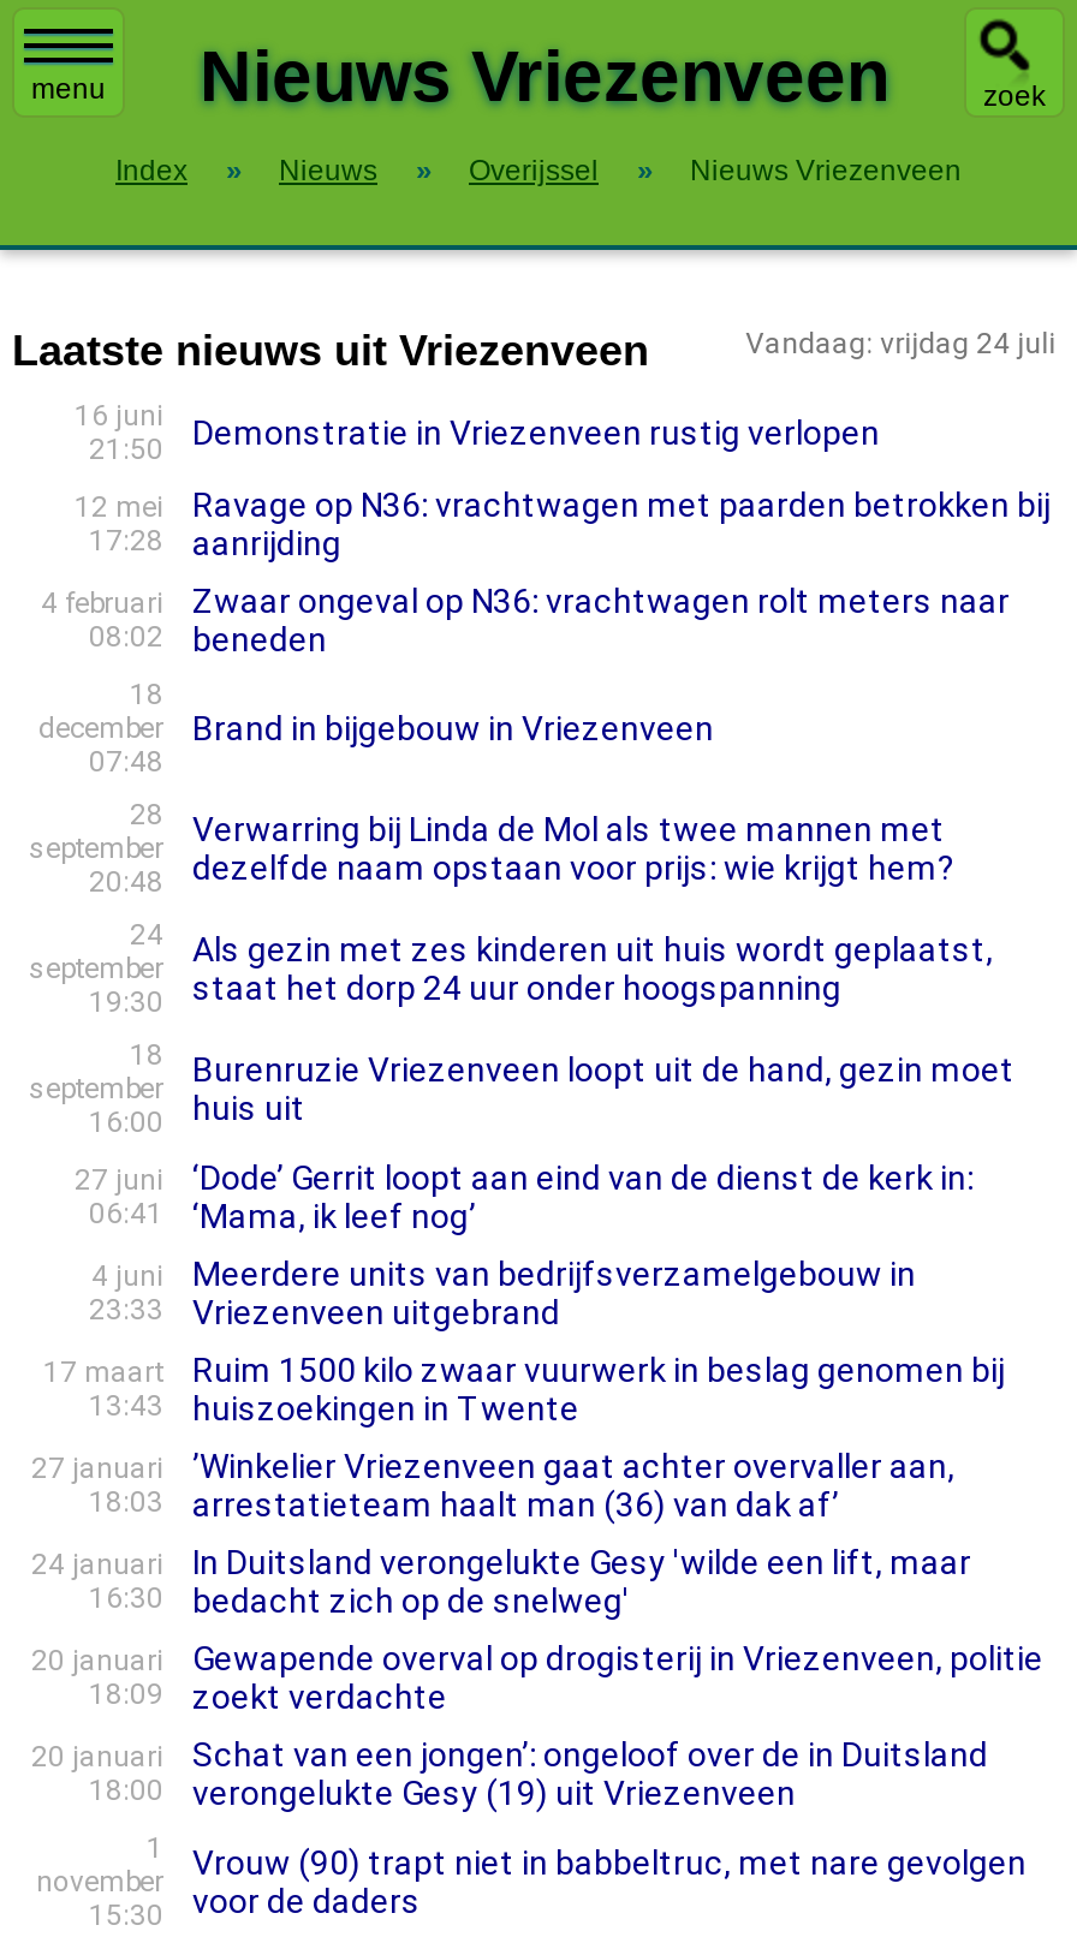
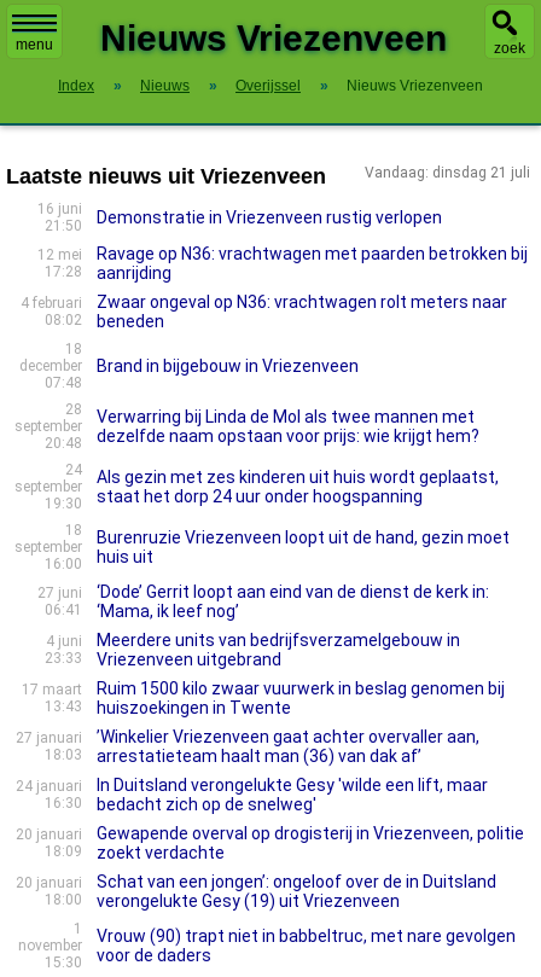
[745,327,1056,360] Vandaag: vrijdag 24 juli -> [365,164,530,181] Vandaag: dinsdag 21 juli

